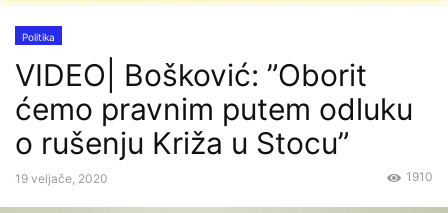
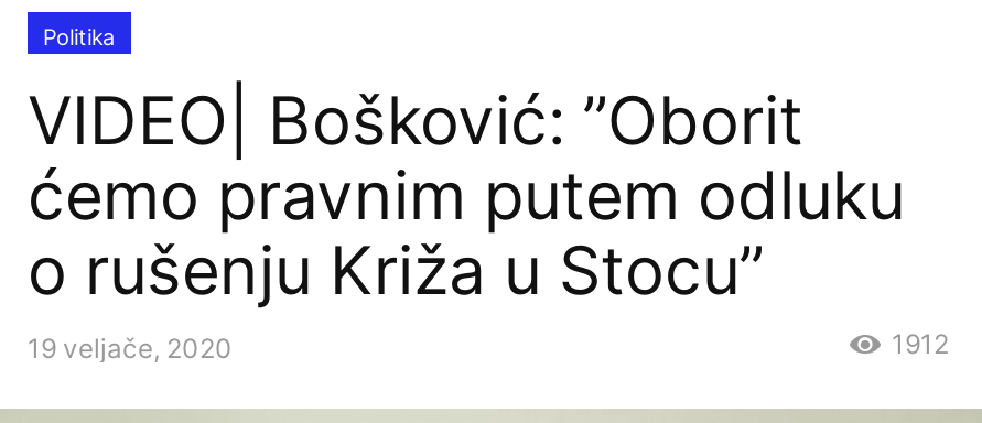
[406,169,433,184] 1910 -> [892,327,949,360] 1912

